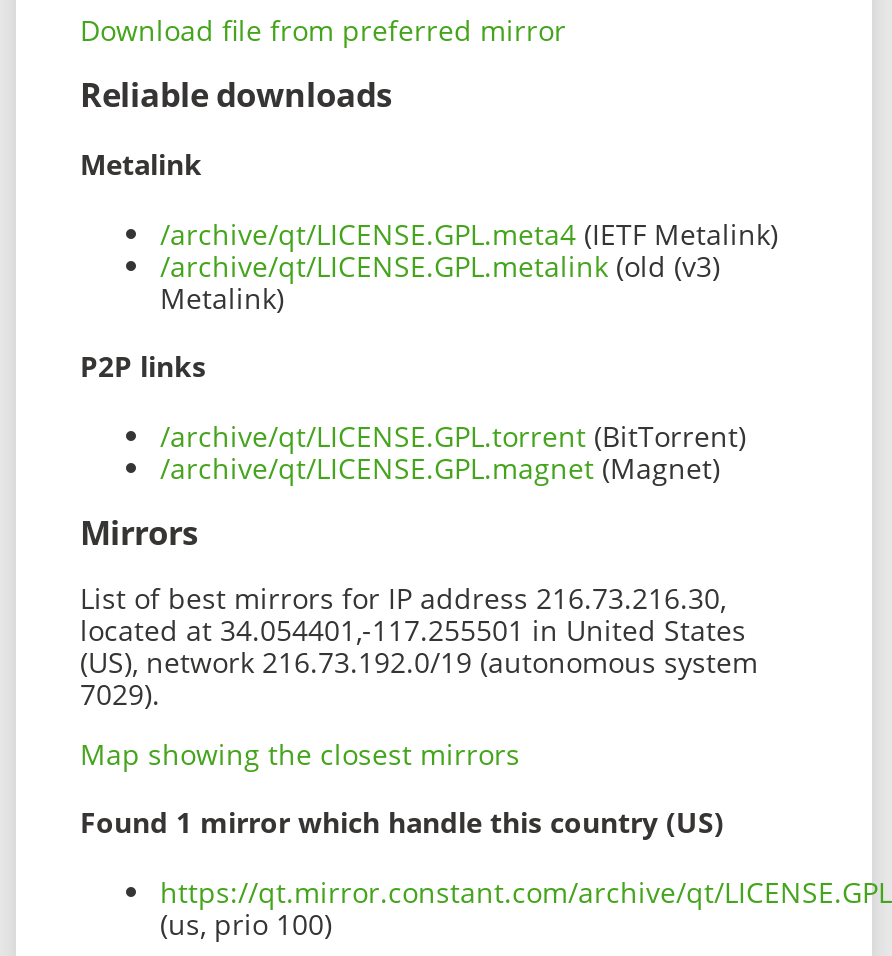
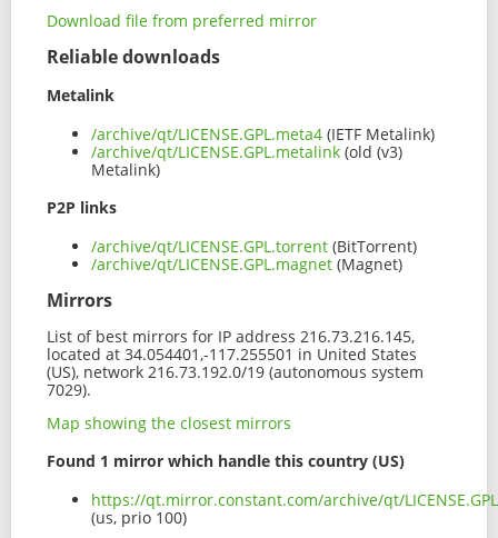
[80,578,726,616] List of best mirrors for IP address 216.73.216.30, -> [47,325,415,346] List of best mirrors for IP address 216.73.216.145,

